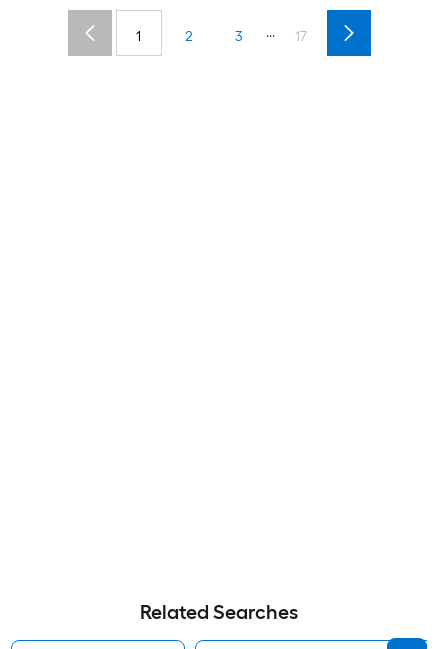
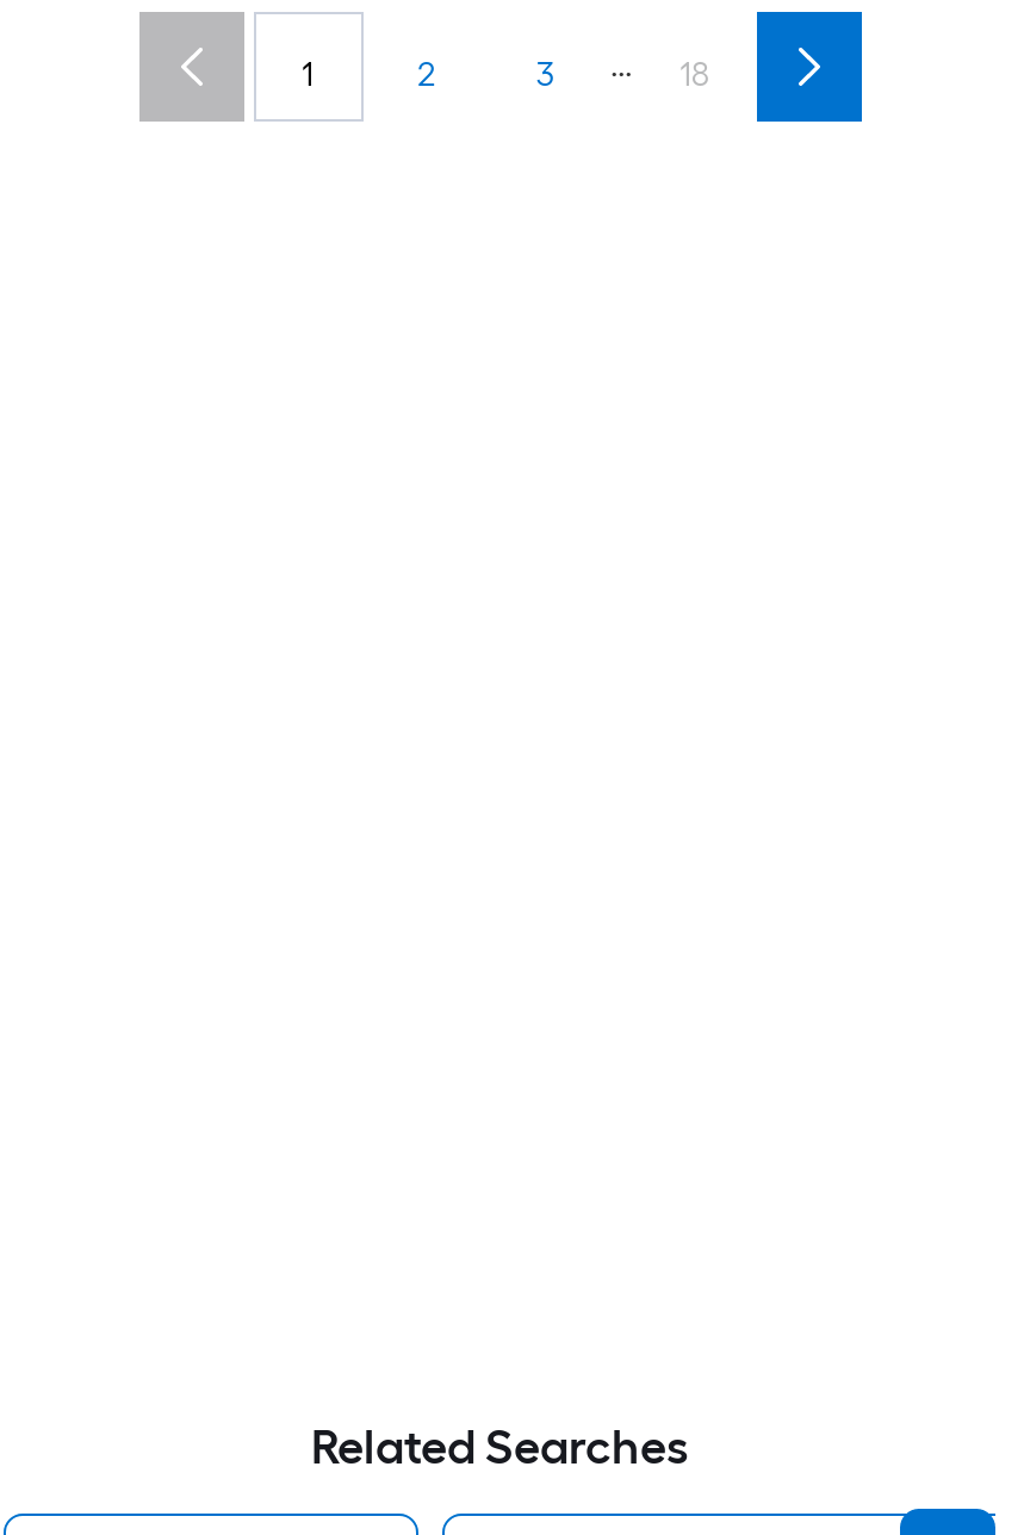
[294,28,306,45] 17 -> [679,56,708,96] 18

